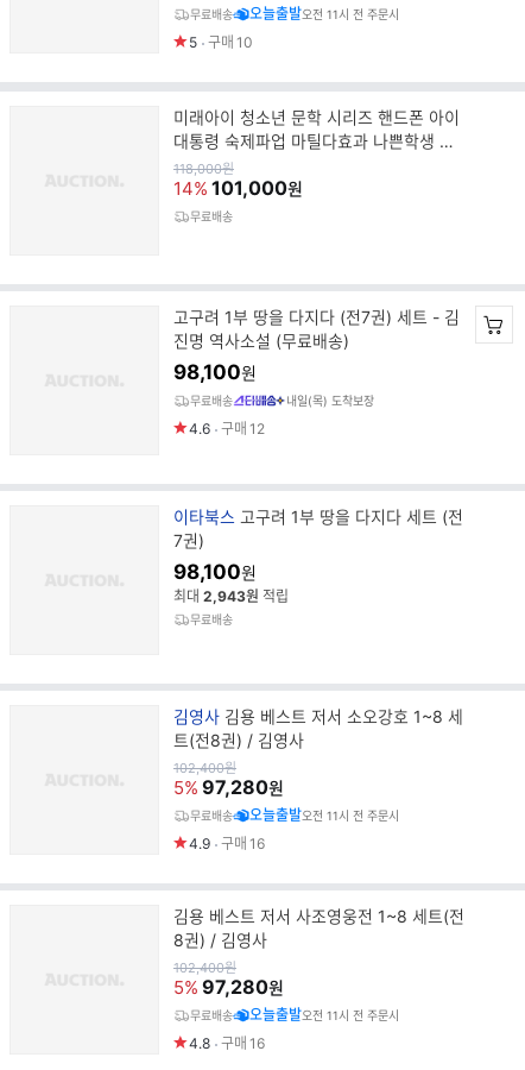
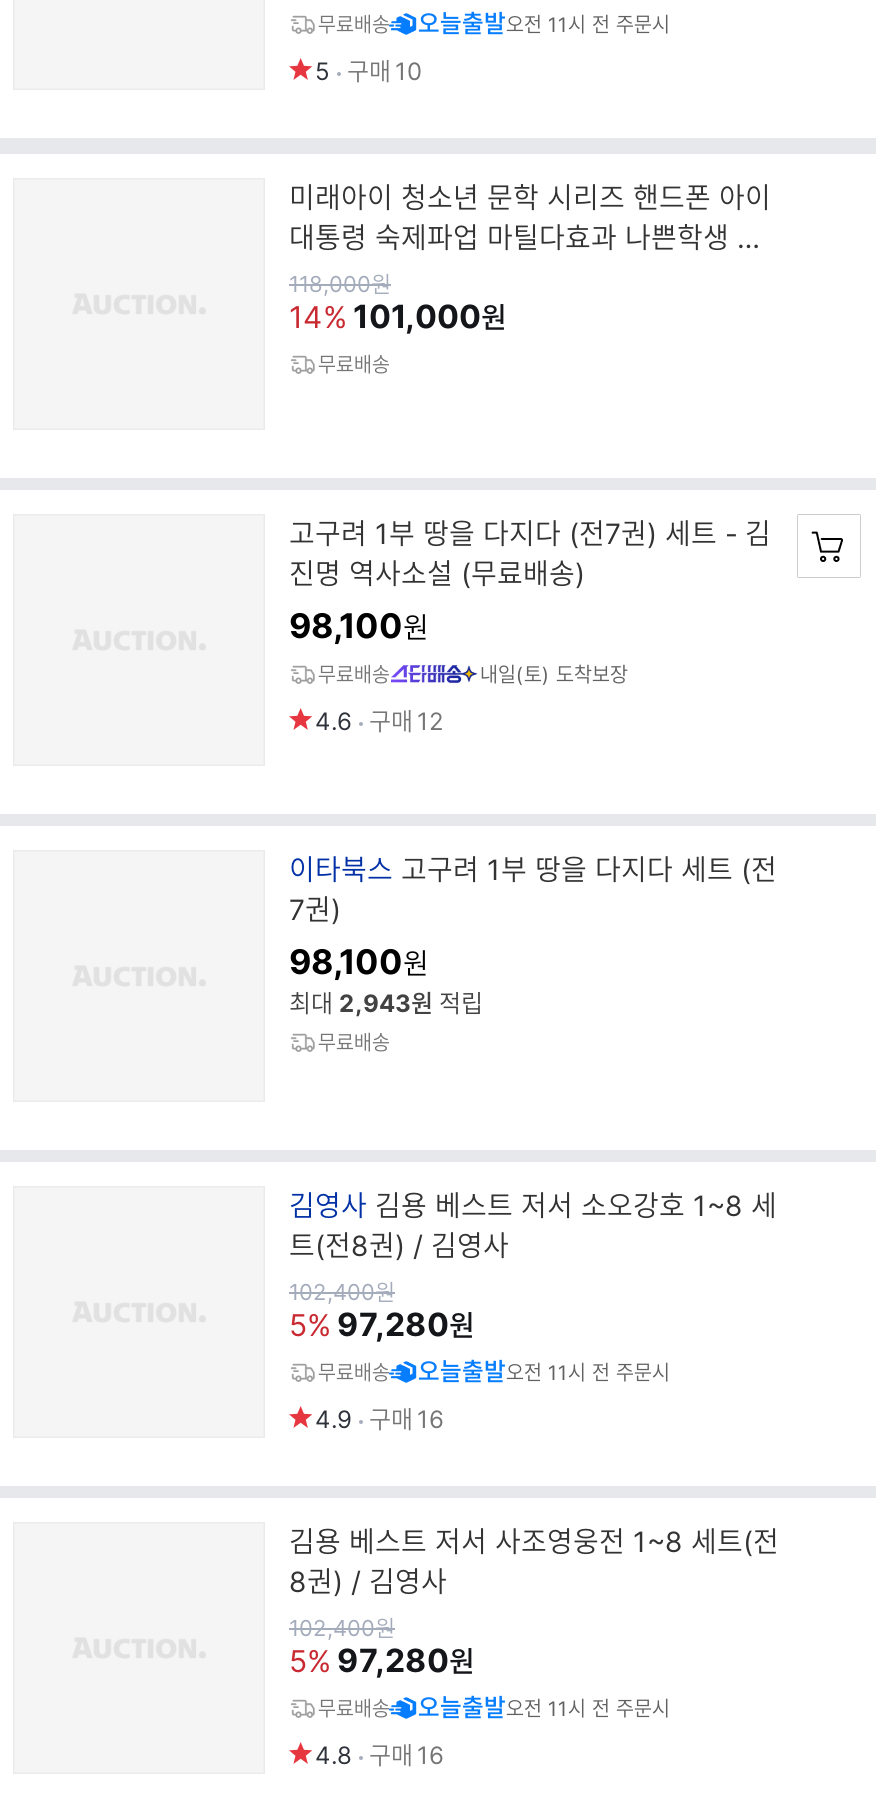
[287,394,375,408] 내일(목) 도착보장 -> [480,662,628,686] 내일(토) 도착보장

